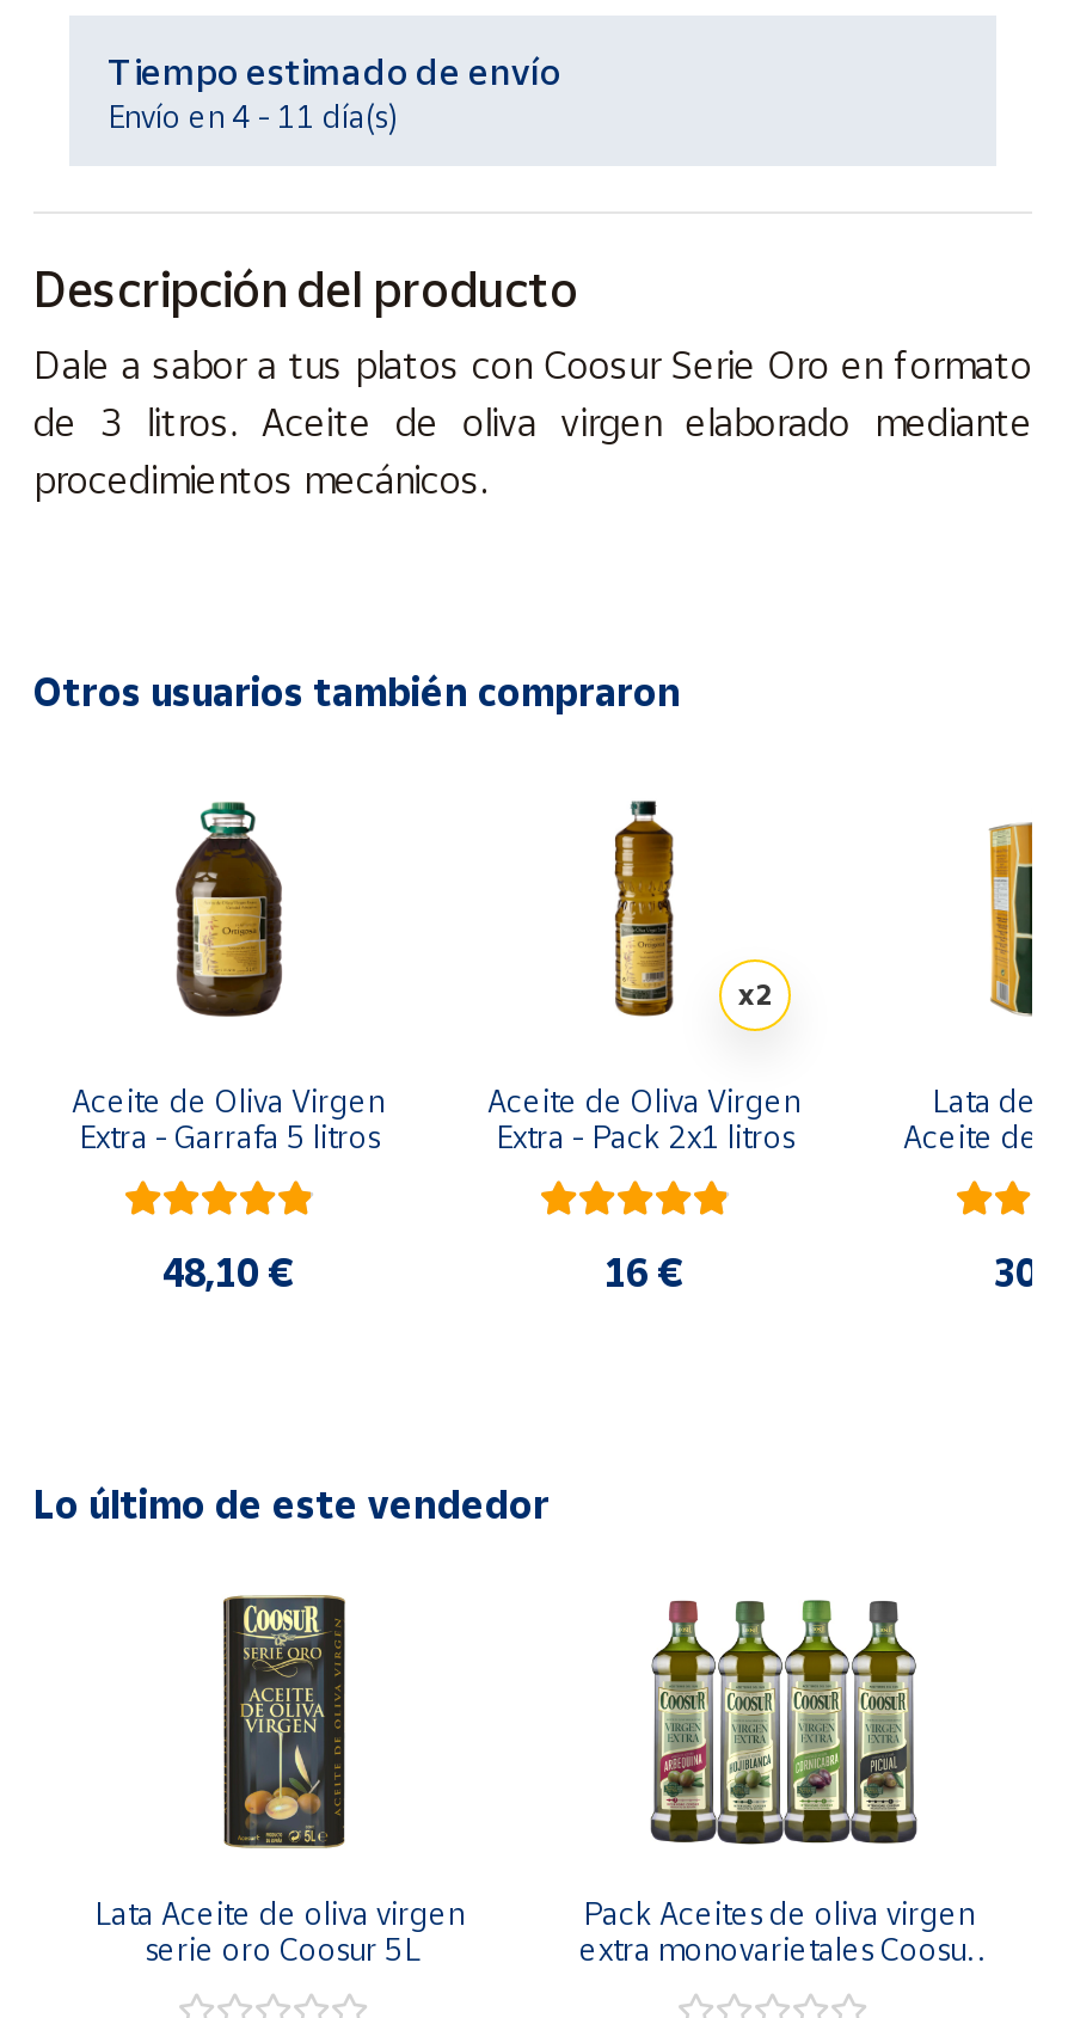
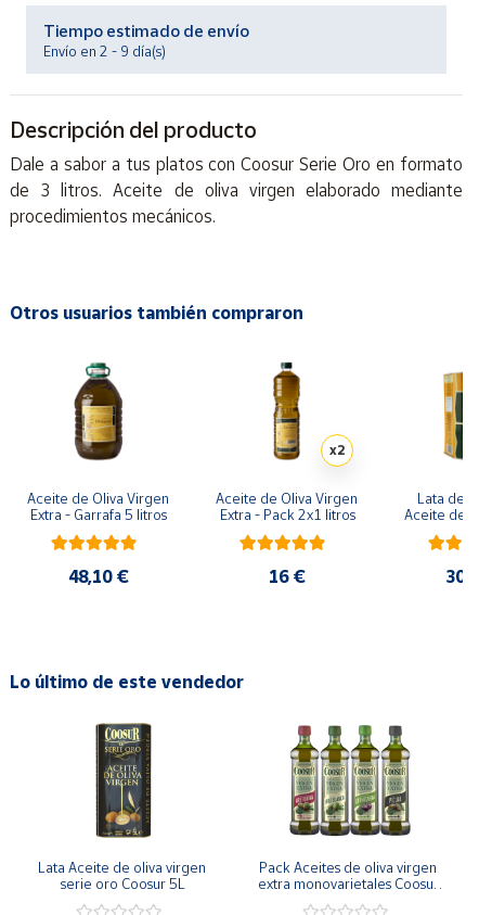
[108,98,397,136] Envío en 4 - 11 día(s) -> [43,43,166,60] Envío en 2 - 9 día(s)

